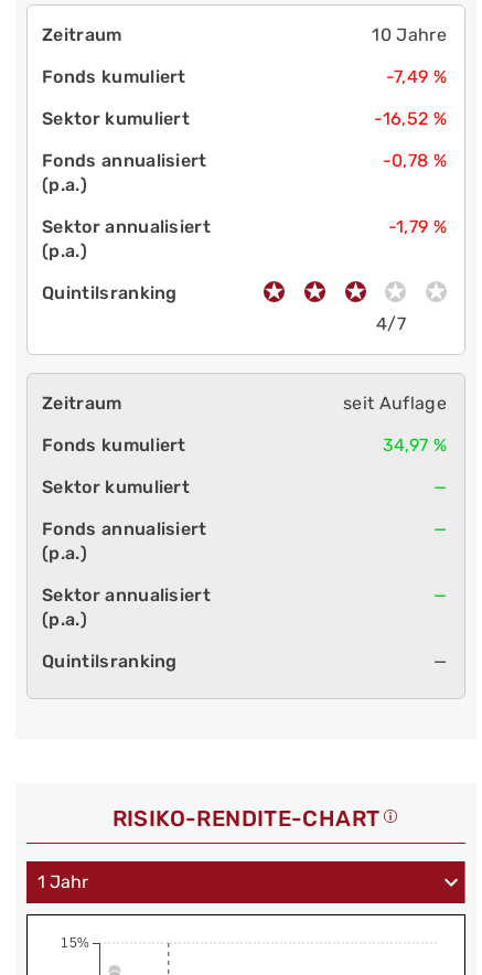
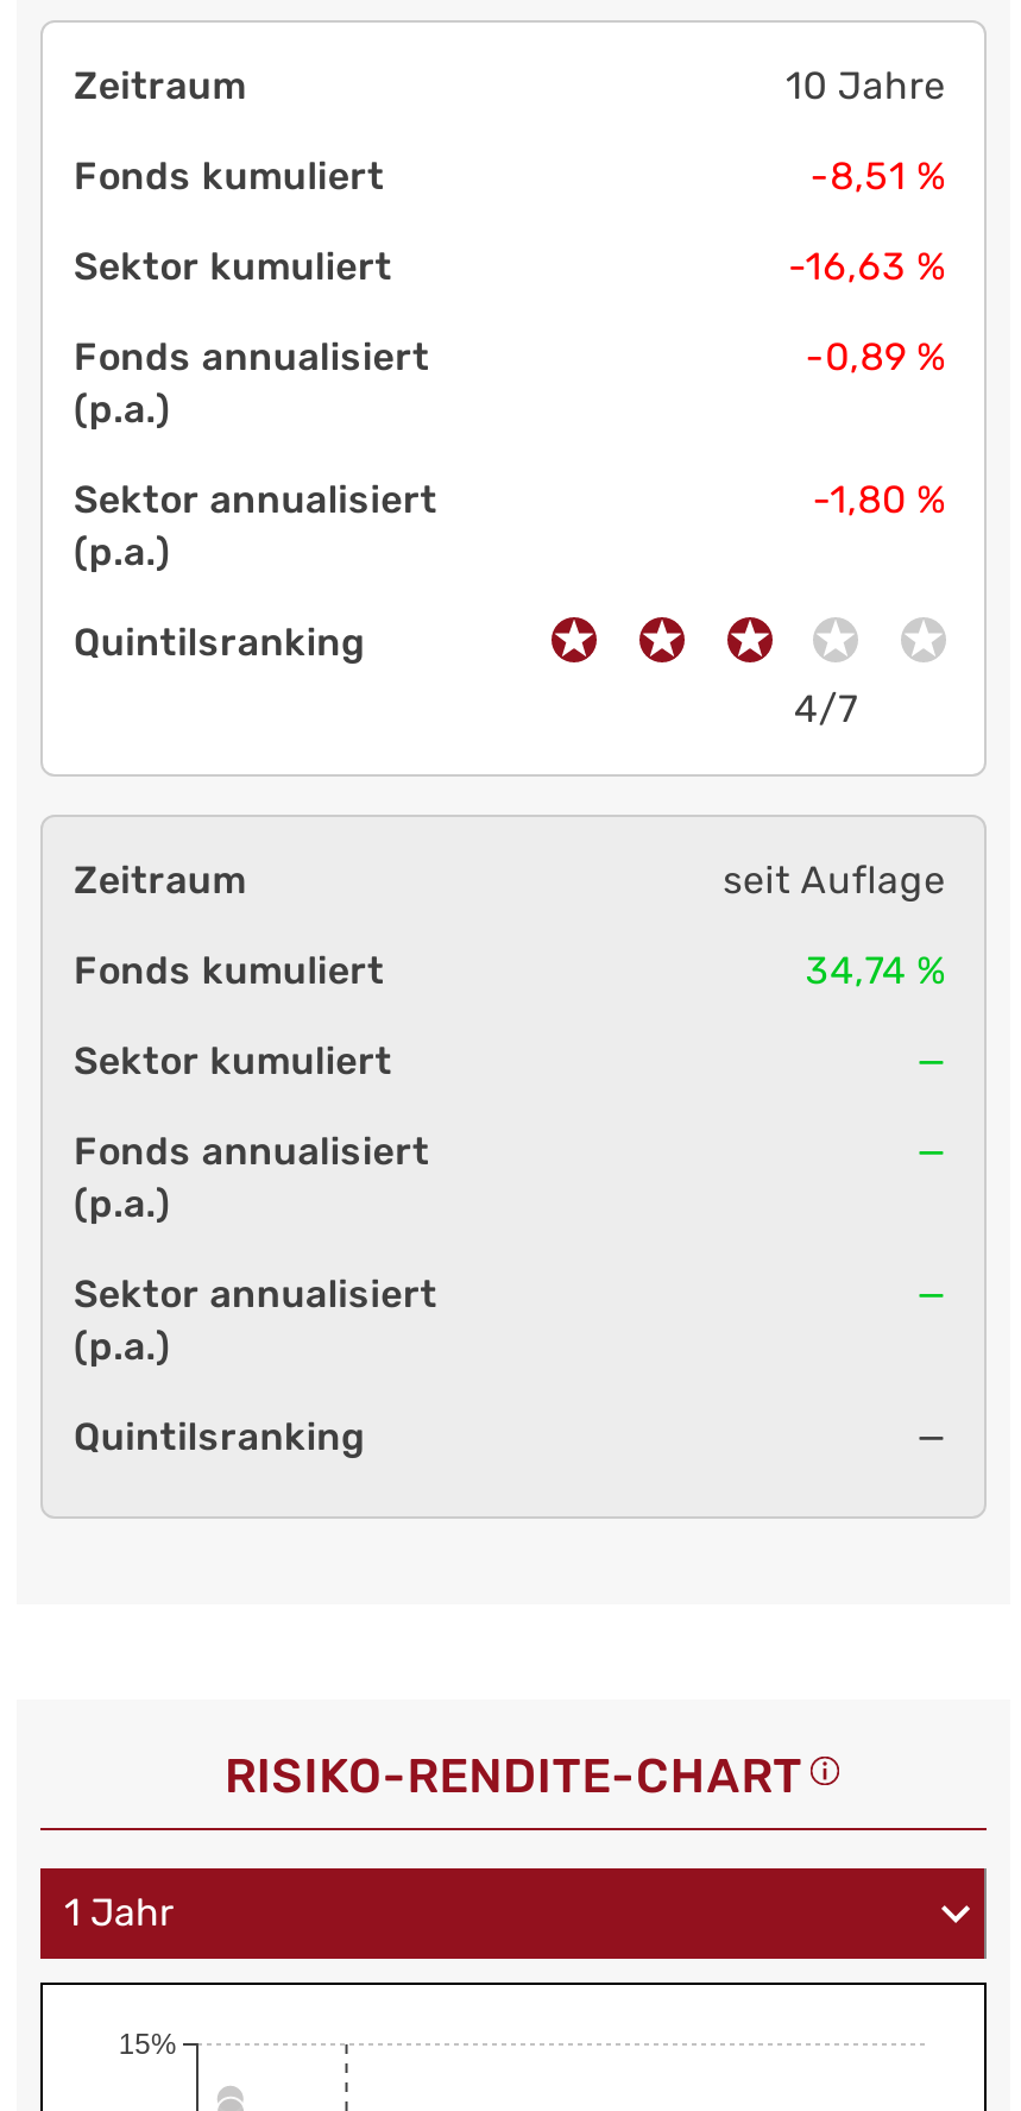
[386,66,447,87] -7,49 % -> [810,153,946,198] -8,51 %
[374,108,447,129] -16,52 % -> [788,243,946,288] -16,63 %
[383,150,447,171] -0,78 % -> [805,333,946,379] -0,89 %
[388,216,447,237] -1,79 % -> [813,476,946,521] -1,80 %
[383,434,447,455] 34,97 % -> [805,947,946,992] 34,74 %

